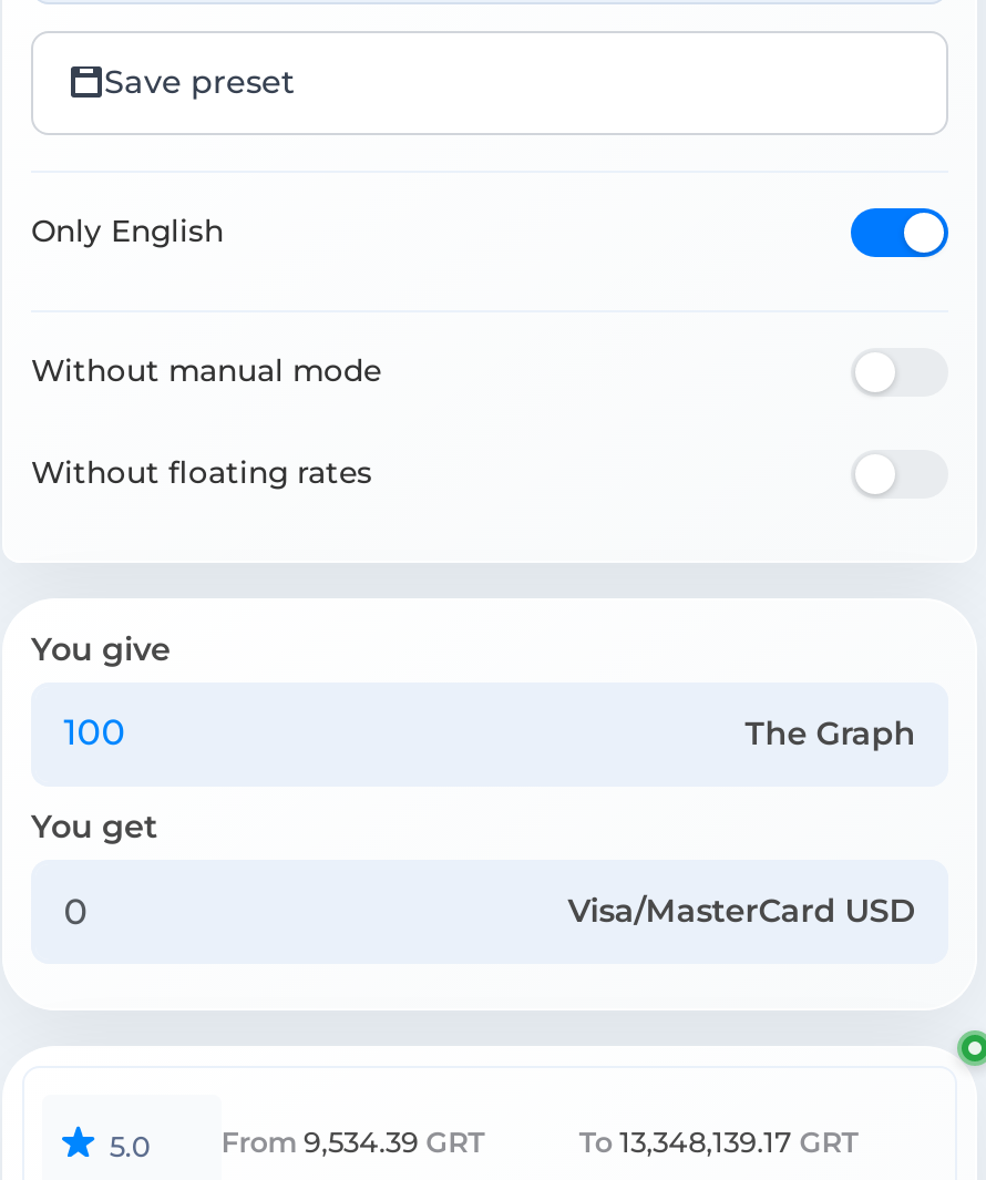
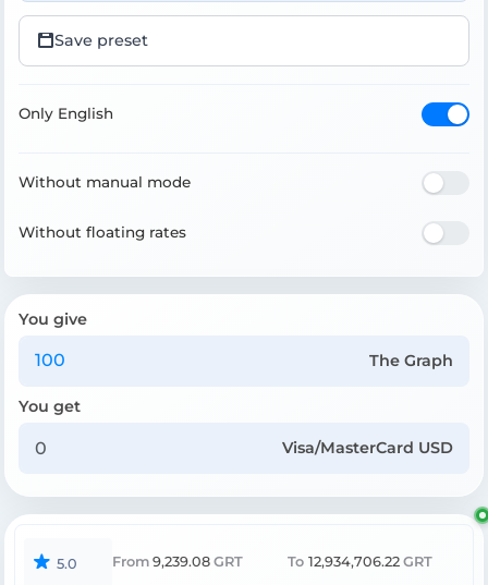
[221,1126,486,1159] From 9,534.39 GRT -> [112,554,243,570] From 9,239.08 GRT
[579,1126,859,1159] To 13,348,139.17 GRT -> [288,554,432,570] To 12,934,706.22 GRT

